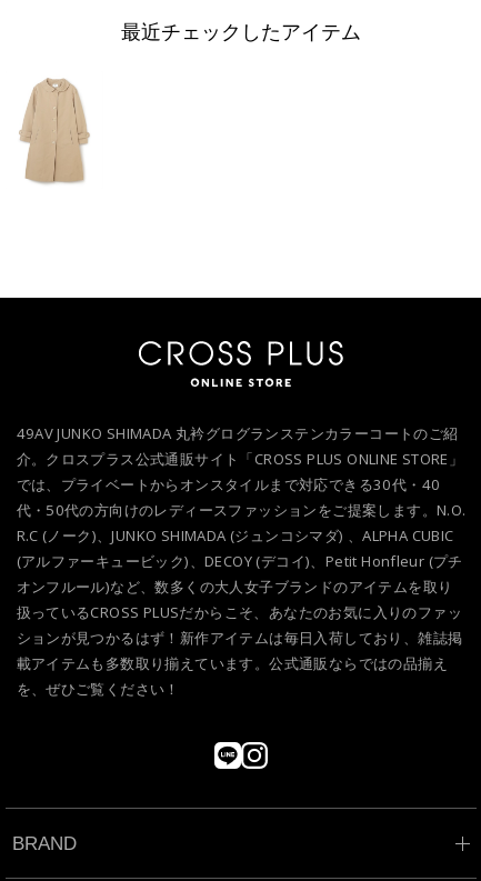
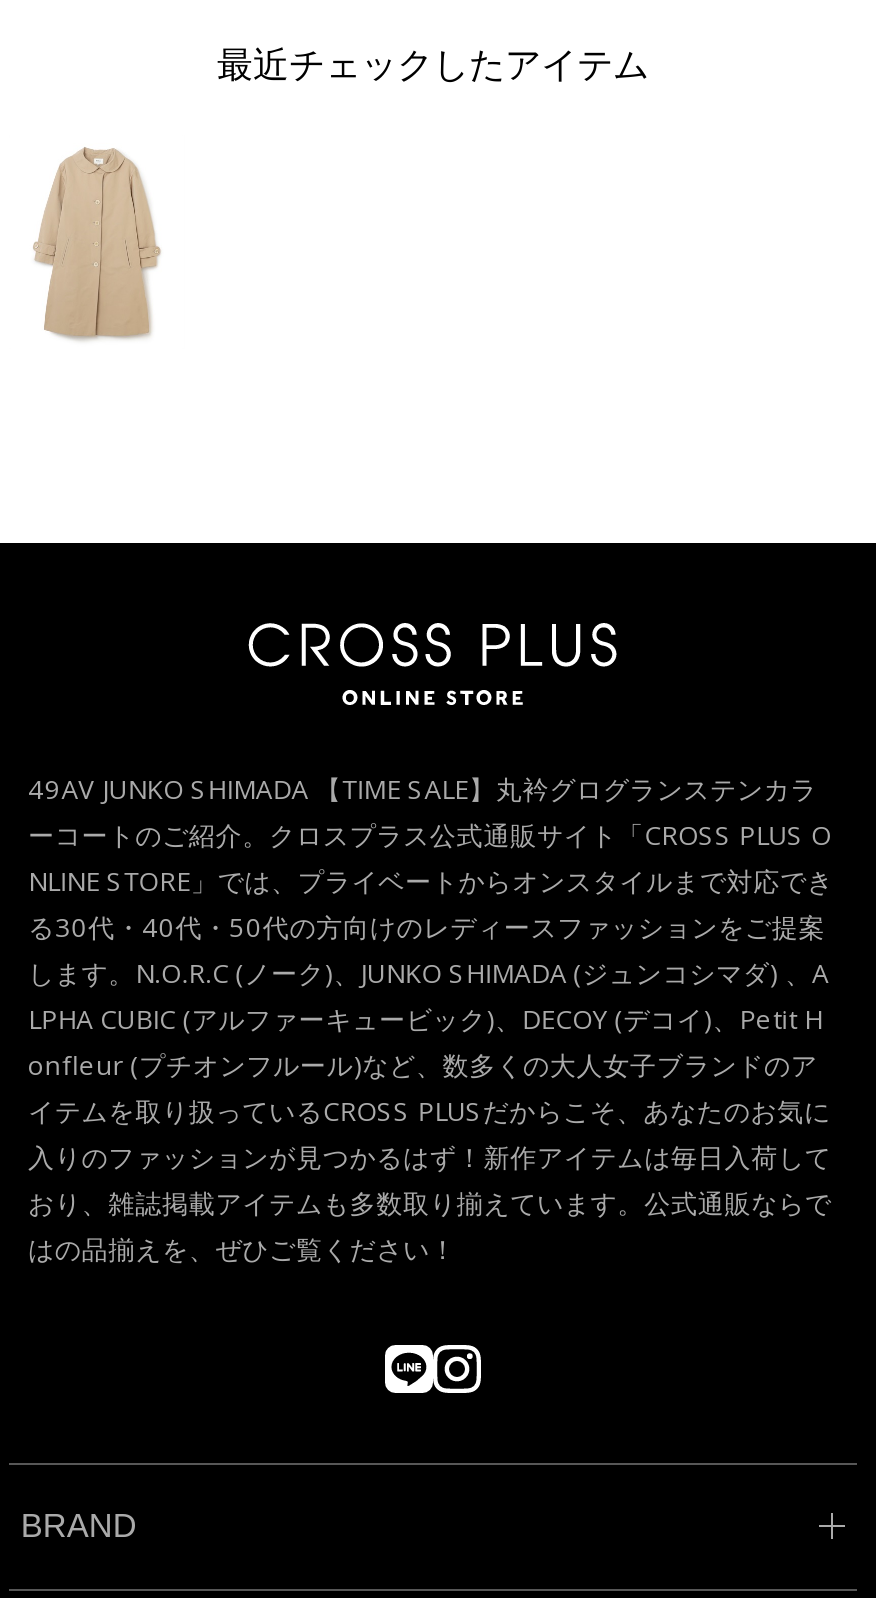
[16,424,466,699] 49AV JUNKO SHIMADA 丸衿グログランステンカラーコートのご紹 | 介。クロスプラス公式通販サイト「CROSS PLUS ONLINE STORE」 | では、プライベートからオンスタイルまで対応できる30代・40 | 代・50代の方向けのレディースファッションをご提案します。N.O. | R.C (ノーク)、JUNKO SHIMADA (ジュンコシマダ) 、ALPHA CUBIC | (アルファーキュービック)、DECOY (デコイ)、Petit Honfleur (プチ | オンフルール)など、数多くの大人女子ブランドのアイテムを取り | 扱っているCROSS PLUSだからこそ、あなたのお気に入りのファッ | ションが見つかるはず！新作アイテムは毎日入荷しており、雑誌掲 | 載アイテムも多数取り揃えています。公式通販ならではの品揃え | を、ぜひご覧ください！ -> [28,771,834,1267] 49AV JUNKO SHIMADA 【TIME SALE】丸衿グログランステンカラ | ーコートのご紹介。クロスプラス公式通販サイト「CROSS PLUS O | NLINE STORE」では、プライベートからオンスタイルまで対応でき | る30代・40代・50代の方向けのレディースファッションをご提案 | します。N.O.R.C (ノーク)、JUNKO SHIMADA (ジュンコシマダ) 、A | LPHA CUBIC (アルファーキュービック)、DECOY (デコイ)、Petit H | onfleur (プチオンフルール)など、数多くの大人女子ブランドのア | イテムを取り扱っているCROSS PLUSだからこそ、あなたのお気に | 入りのファッションが見つかるはず！新作アイテムは毎日入荷して | おり、雑誌掲載アイテムも多数取り揃えています。公式通販ならで | はの品揃えを、ぜひご覧ください！

